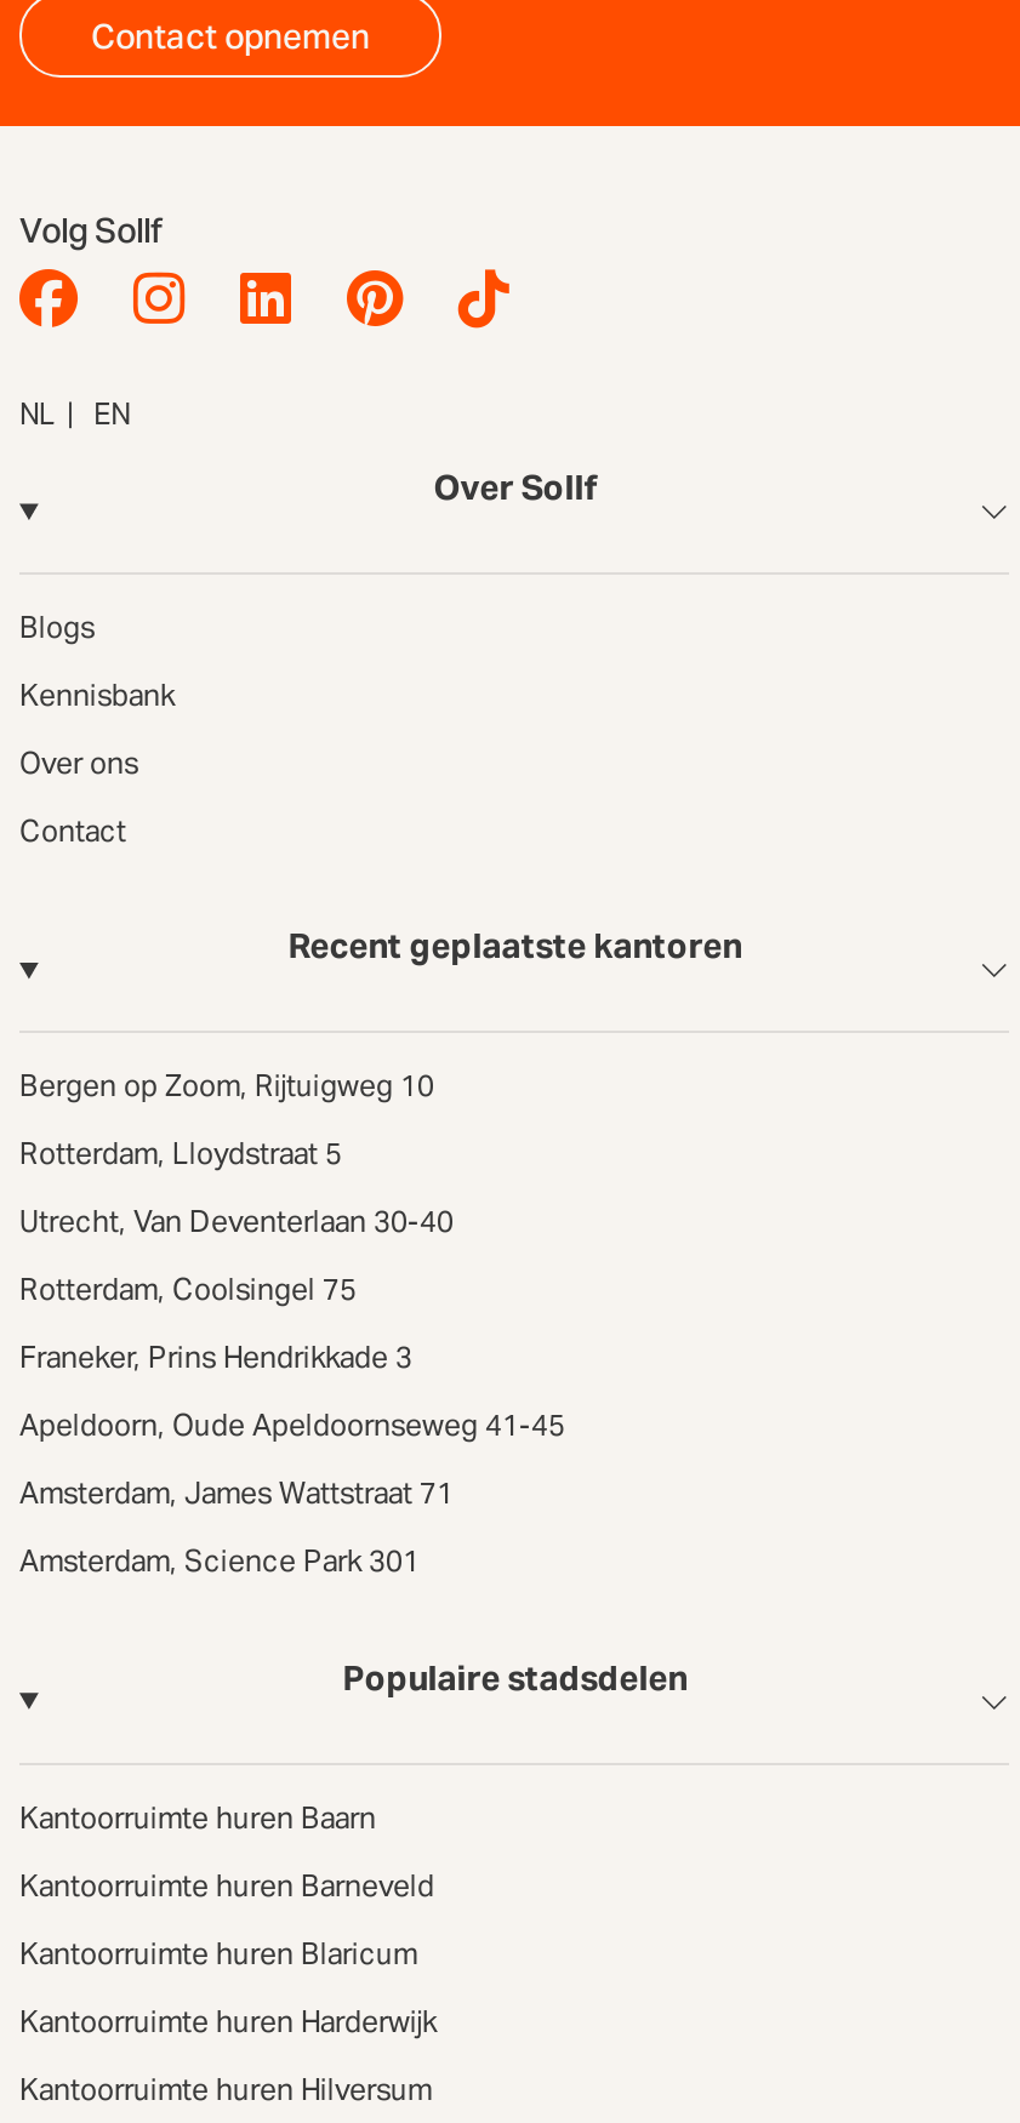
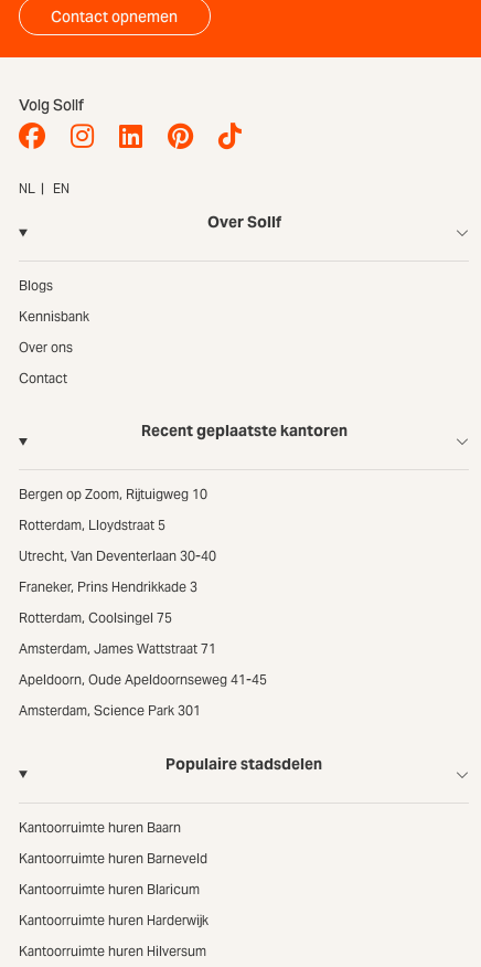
moved [19,1271,357,1308] -> [19,610,172,626]: Rotterdam, Coolsingel 75
moved [19,1339,412,1376] -> [19,579,197,595]: Franeker, Prins Hendrikkade 3
moved [19,1407,565,1444] -> [19,671,267,688]: Apeldoorn, Oude Apeldoornseweg 41-45
moved [19,1475,454,1511] -> [19,641,216,657]: Amsterdam, James Wattstraat 71

